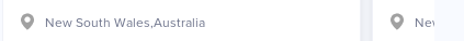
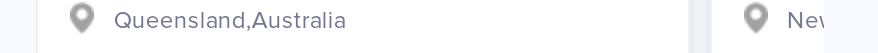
[45,18,205,31] New South Wales,Australia -> [114,11,346,35] Queensland,Australia

